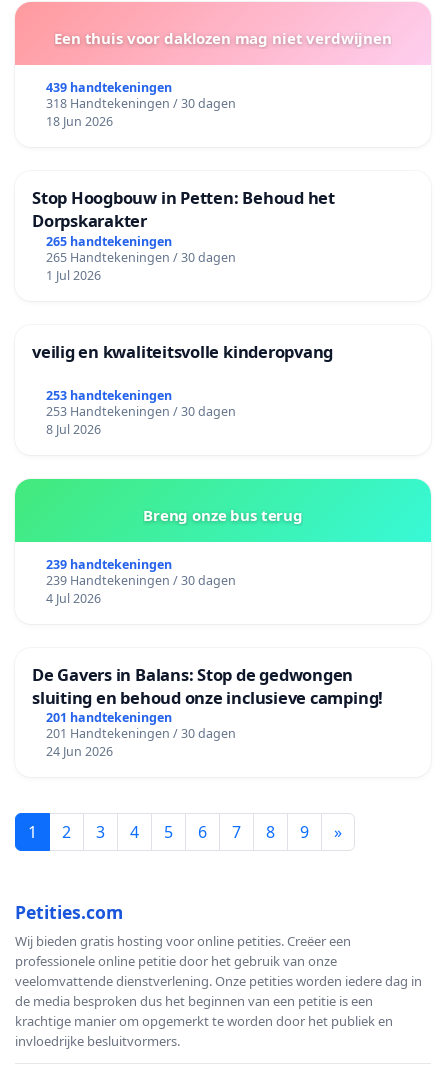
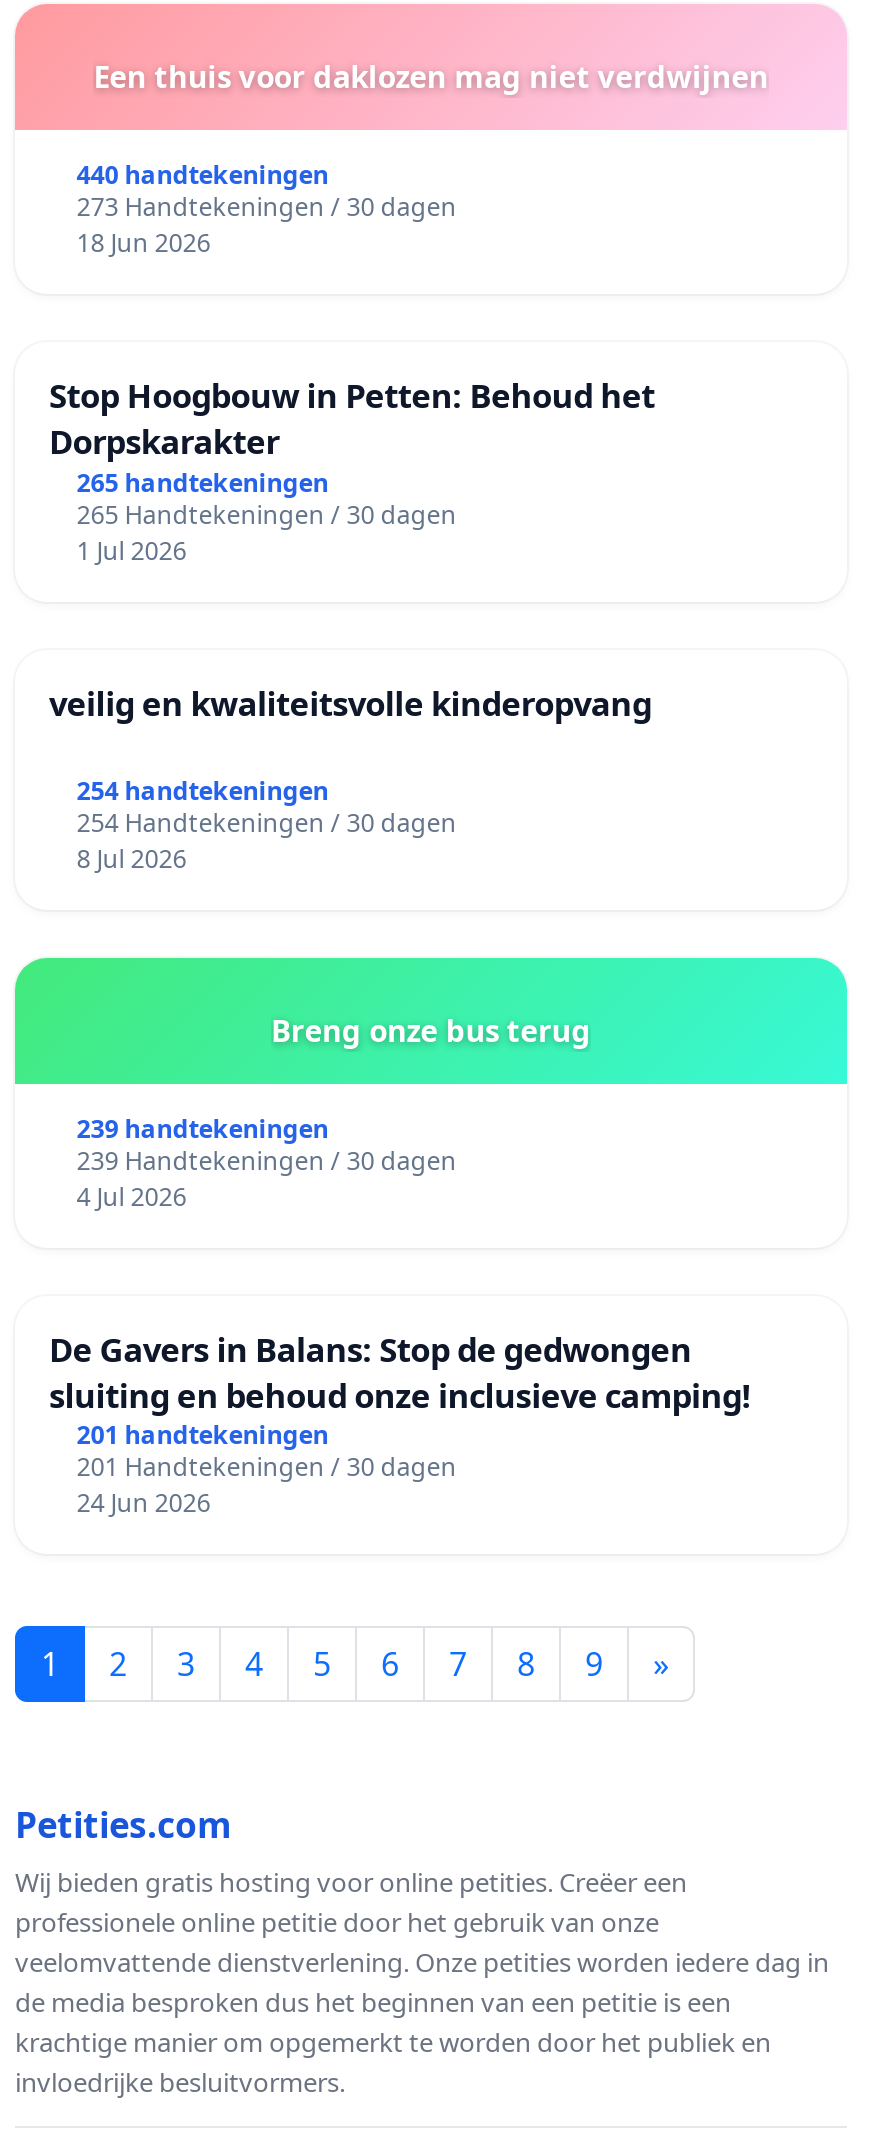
[46,79,172,96] 439 handtekeningen -> [77,158,329,192] 440 handtekeningen
[46,95,236,112] 318 Handtekeningen / 30 dagen -> [77,190,457,224] 273 Handtekeningen / 30 dagen
[46,386,172,403] 253 handtekeningen -> [77,773,329,807] 254 handtekeningen
[46,402,236,419] 253 Handtekeningen / 30 dagen -> [77,805,457,839] 254 Handtekeningen / 30 dagen

